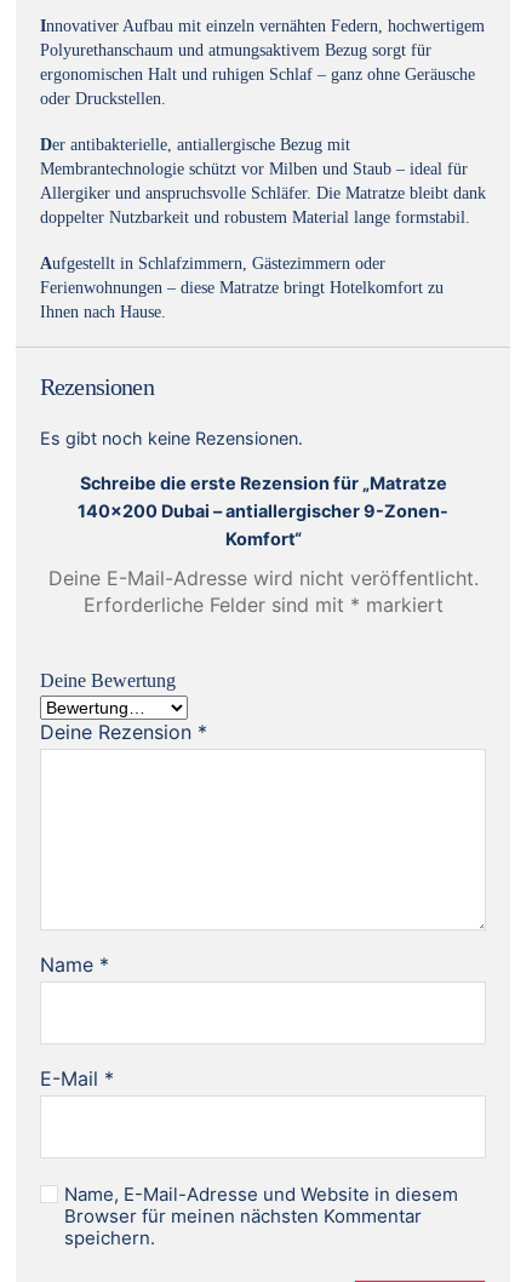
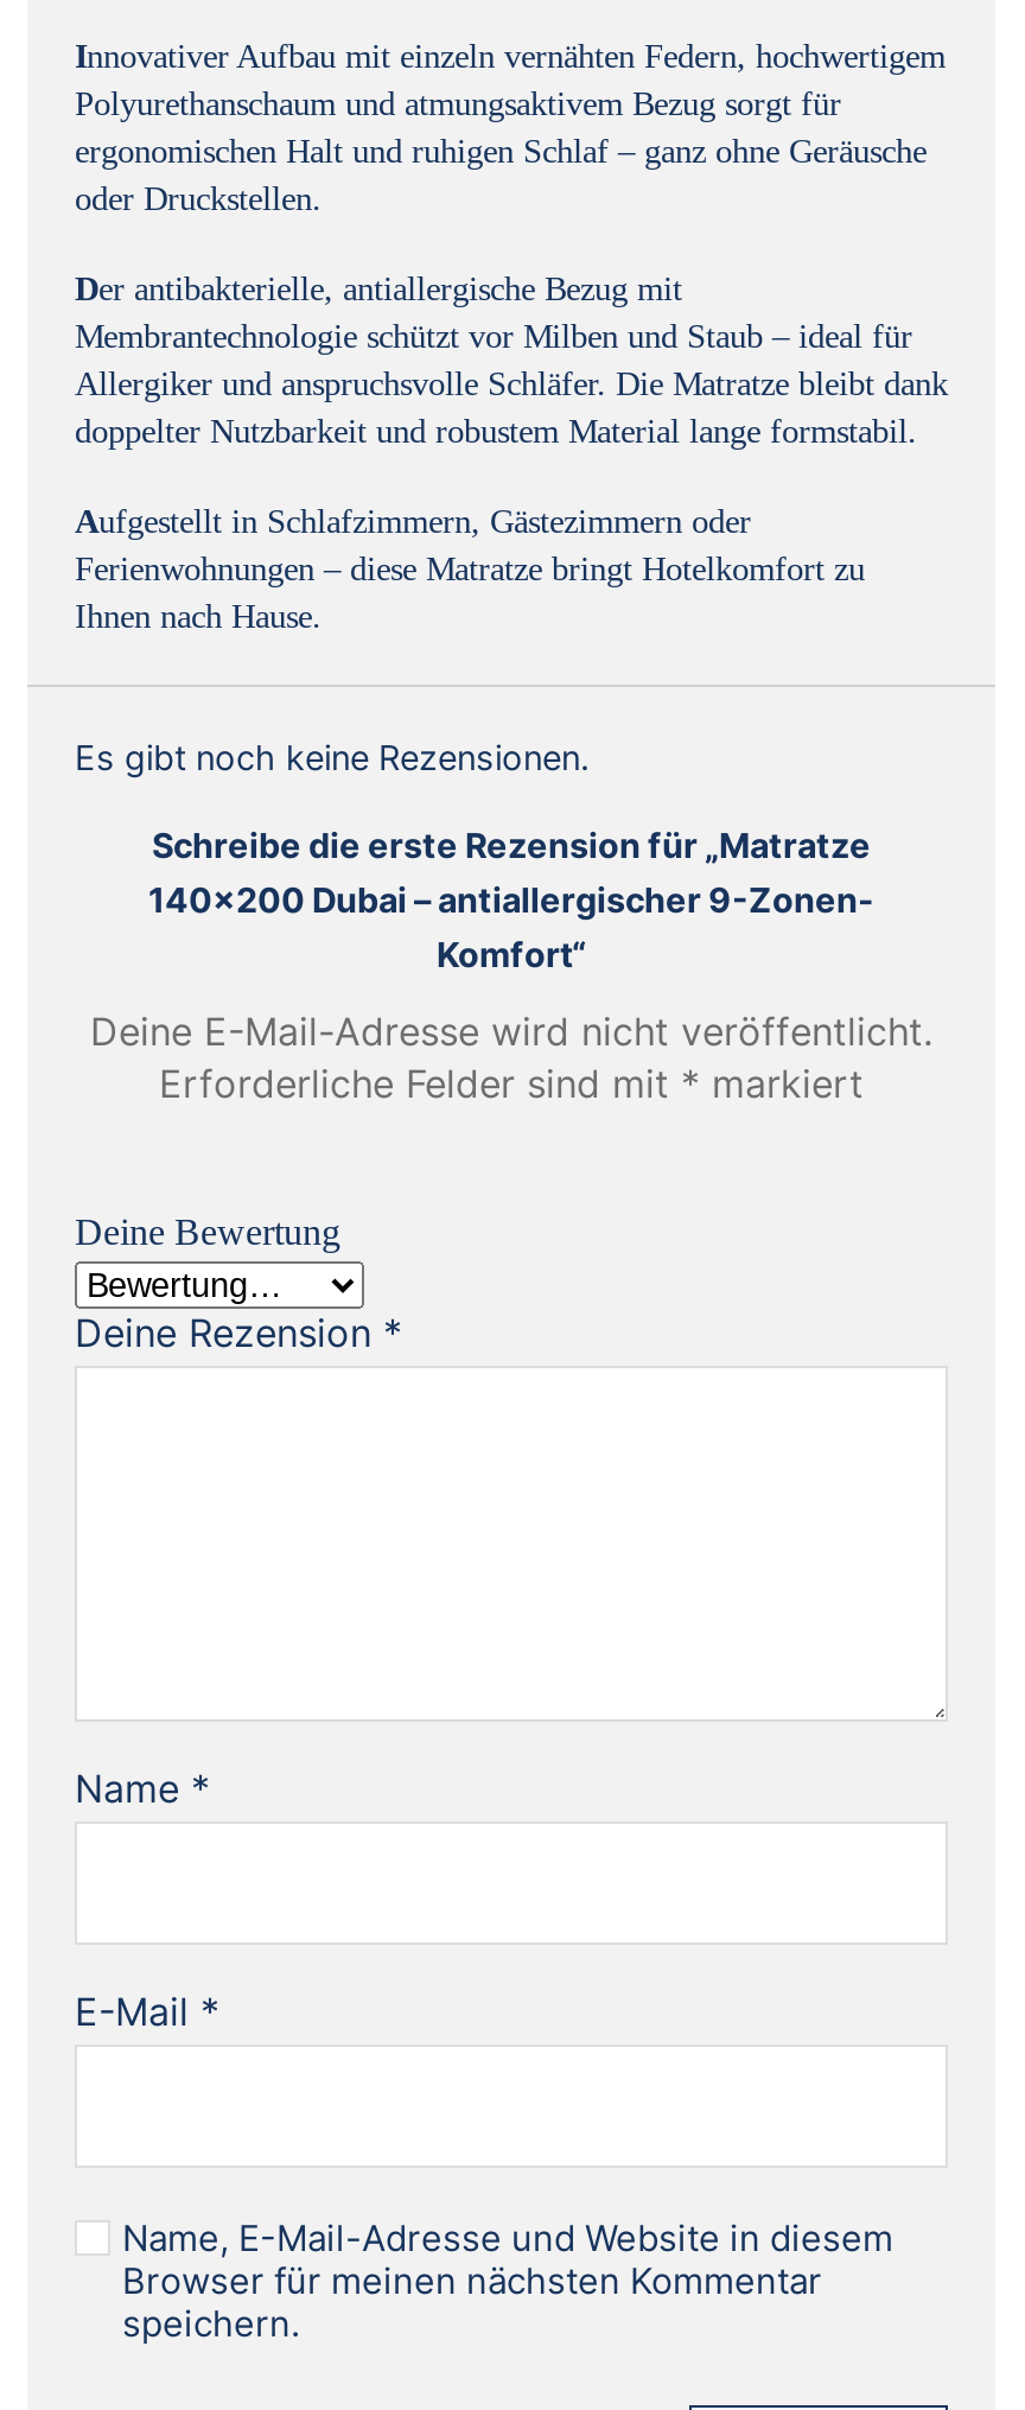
[40,374,154,400] Rezensionen -> none

